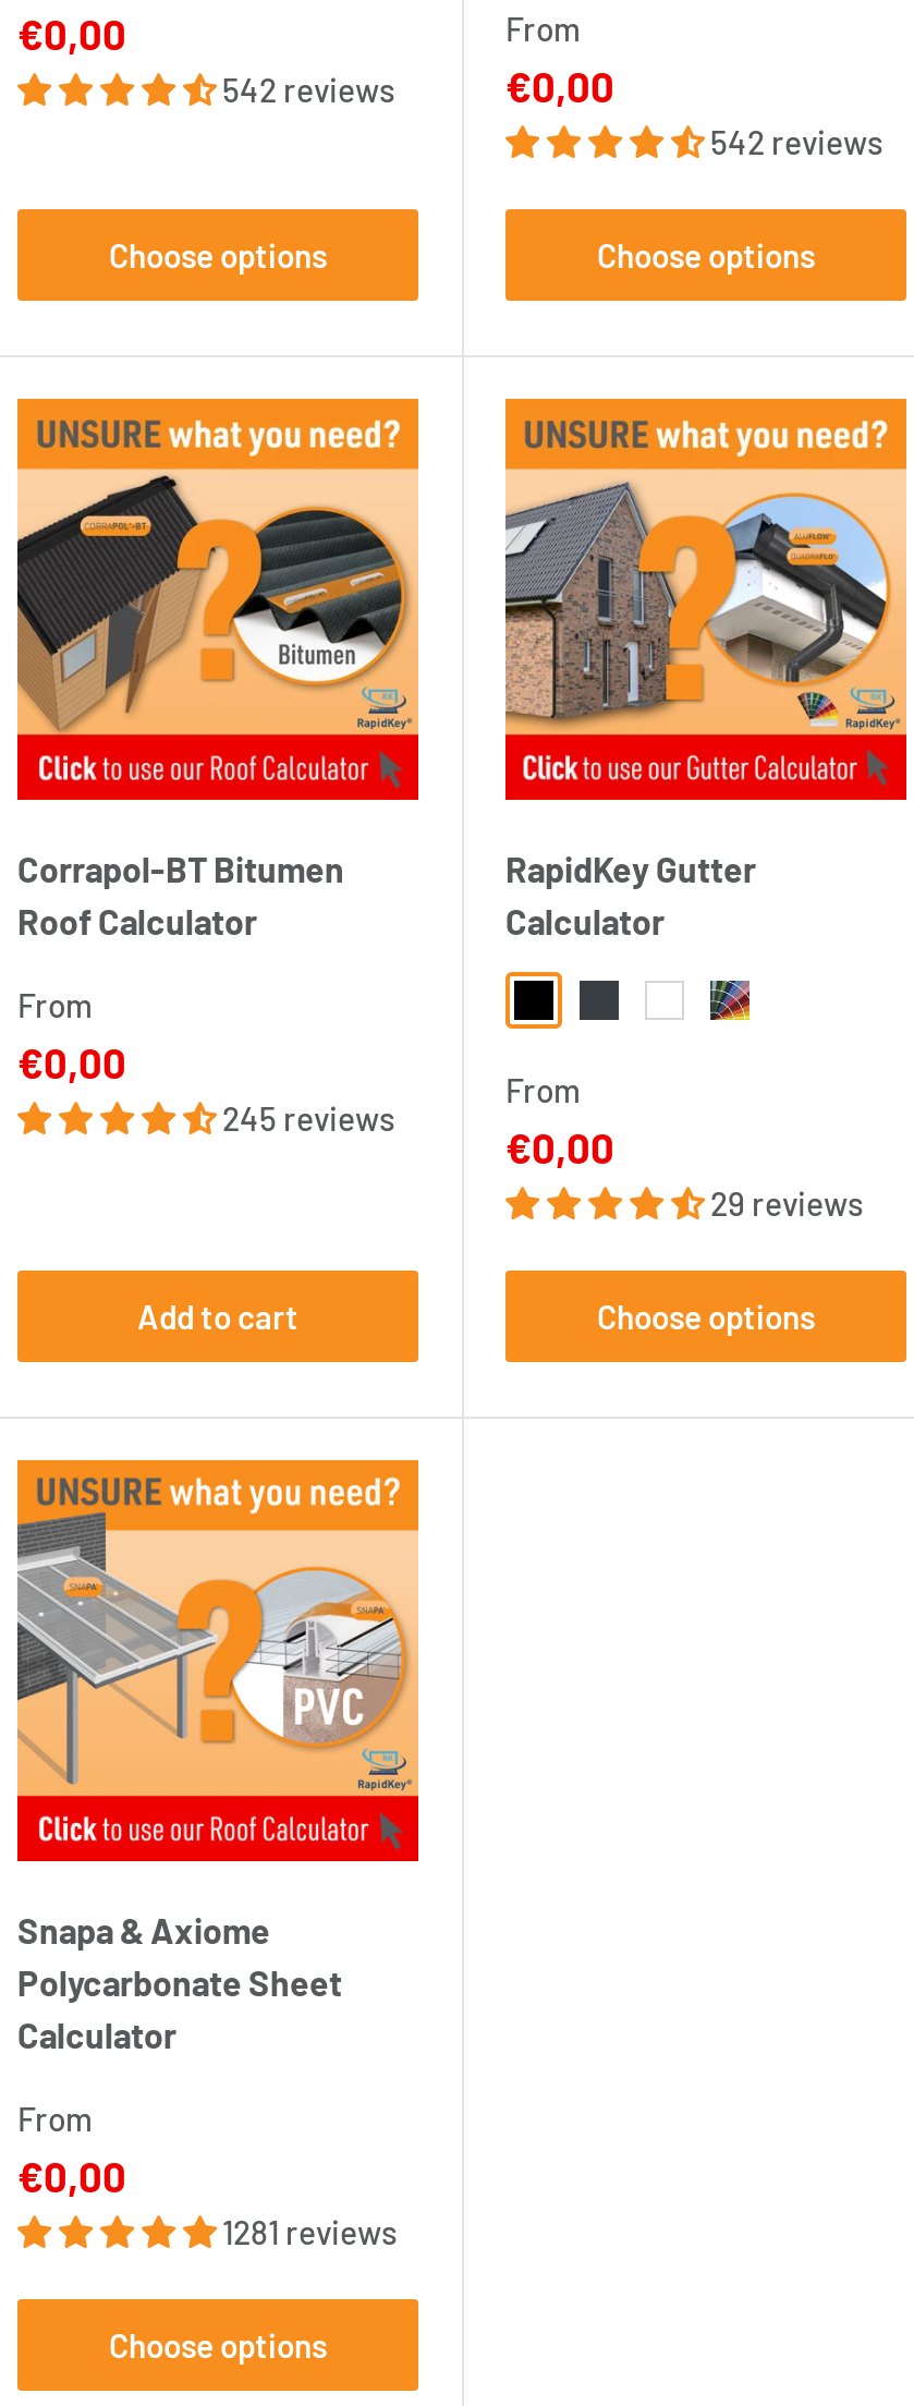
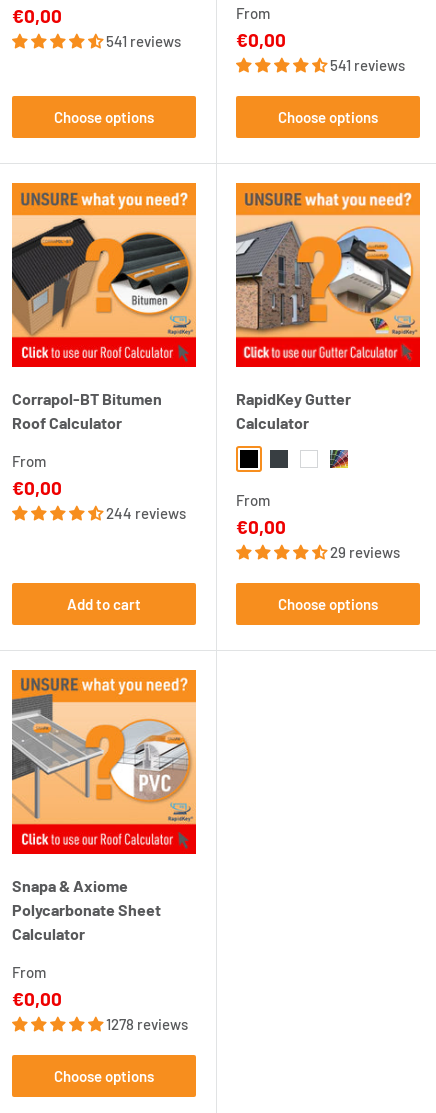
[222,69,394,108] 542 reviews -> [106,31,181,49] 541 reviews
[710,121,882,160] 542 reviews -> [330,55,405,73] 541 reviews
[222,1097,394,1137] 245 reviews -> [106,503,186,521] 244 reviews
[222,2211,397,2251] 1281 reviews -> [106,1015,188,1033] 1278 reviews

